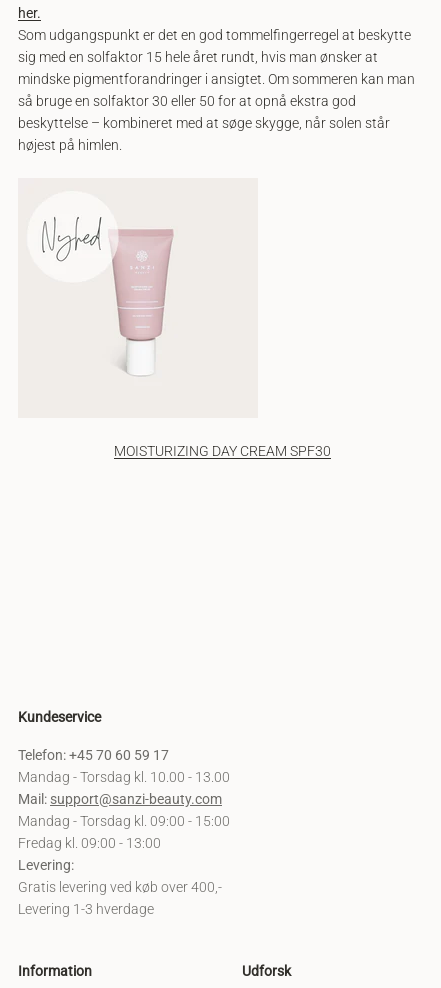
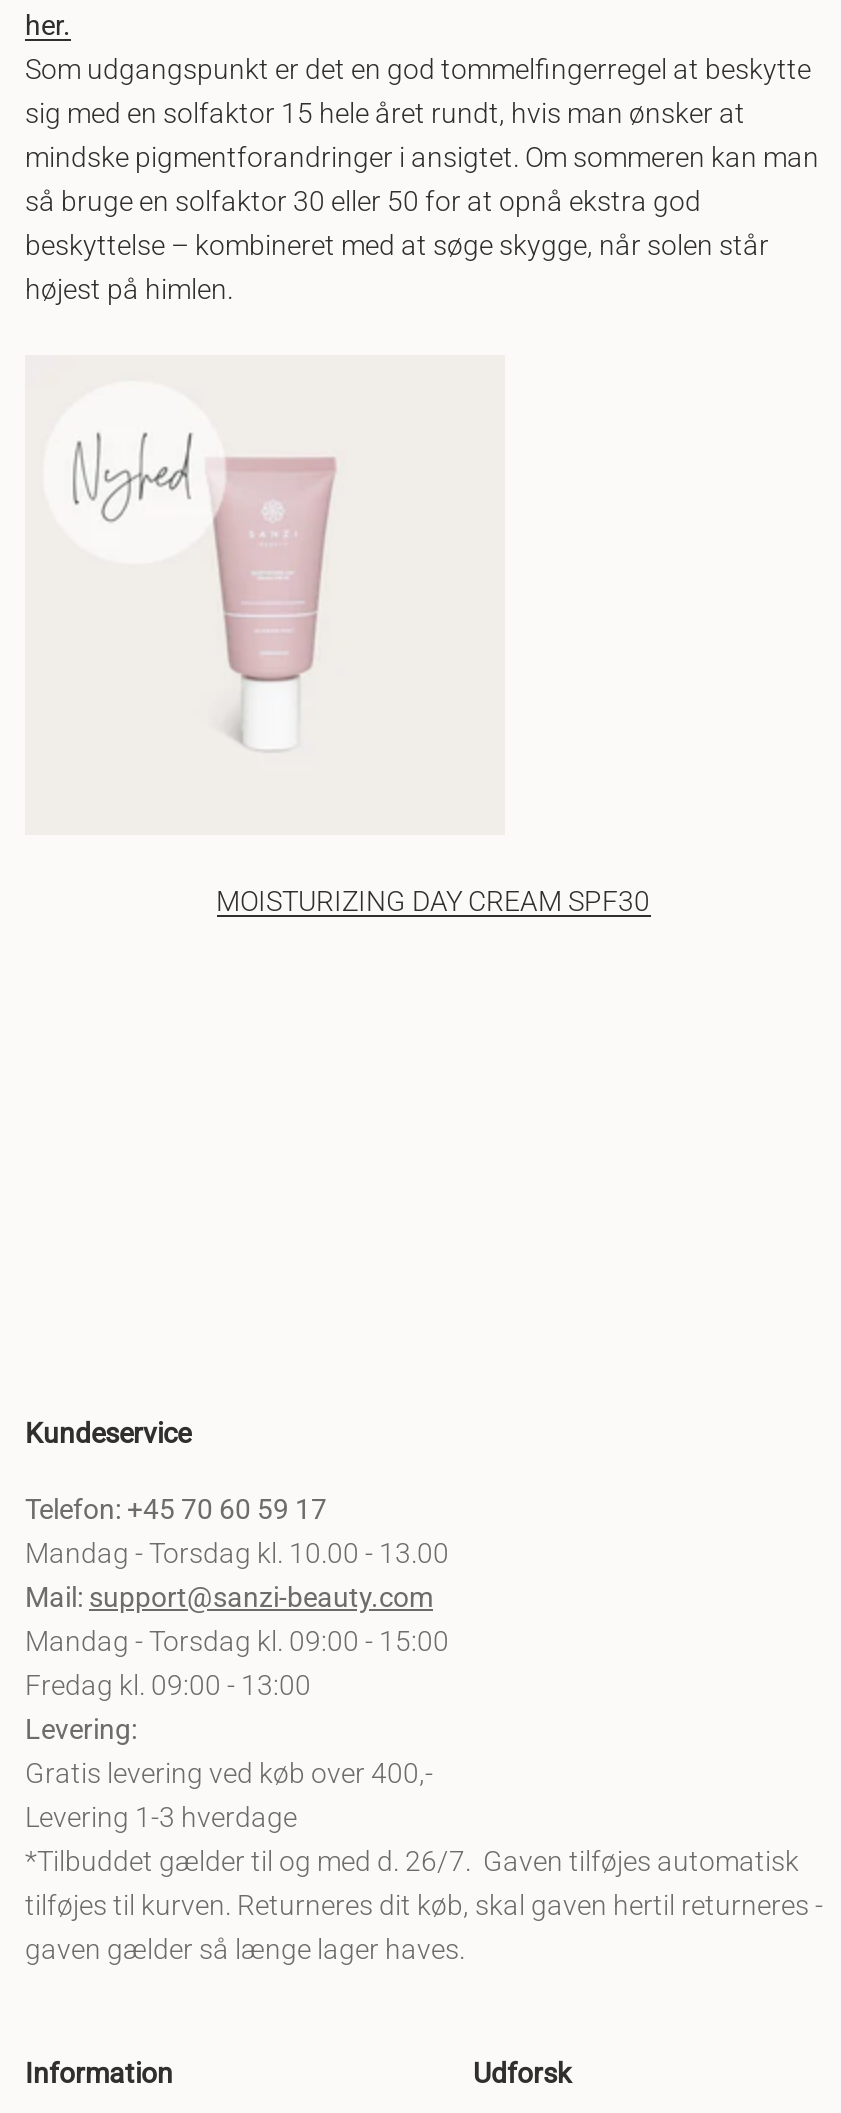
none -> [25,1845,823,1965] *Tilbuddet gælder til og med d. 26/7. Gaven tilføjes automatisk | tilføjes til kurven. Returneres dit køb, skal gaven hertil returneres - | gaven gælder så længe lager haves.

